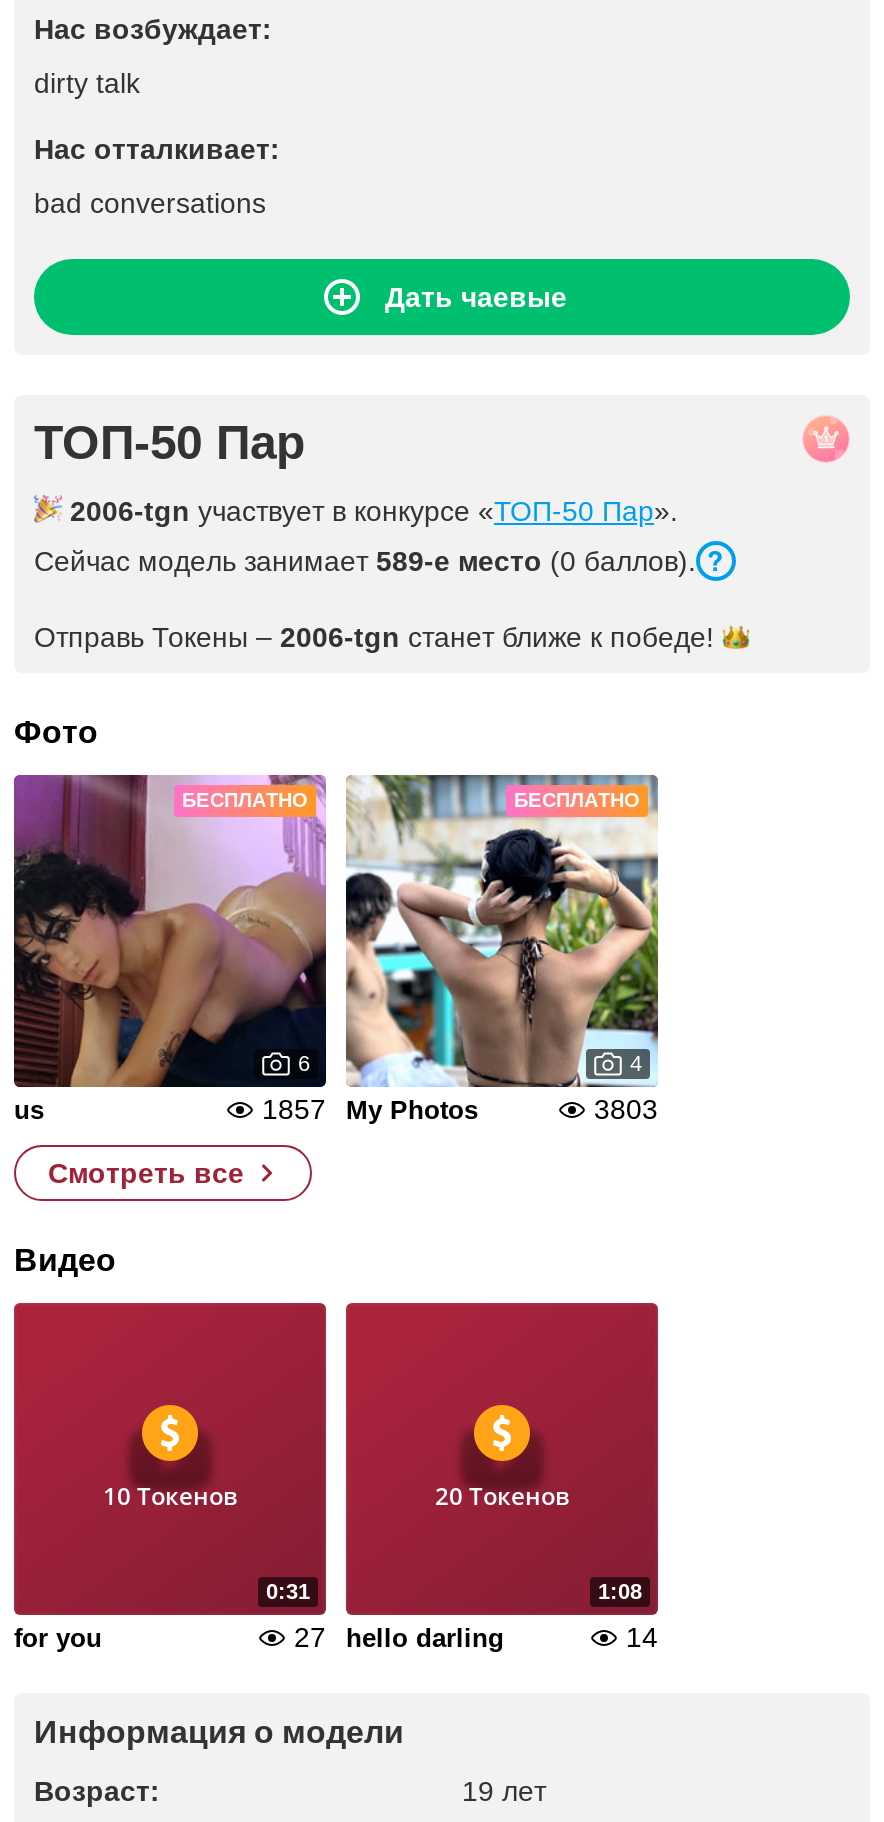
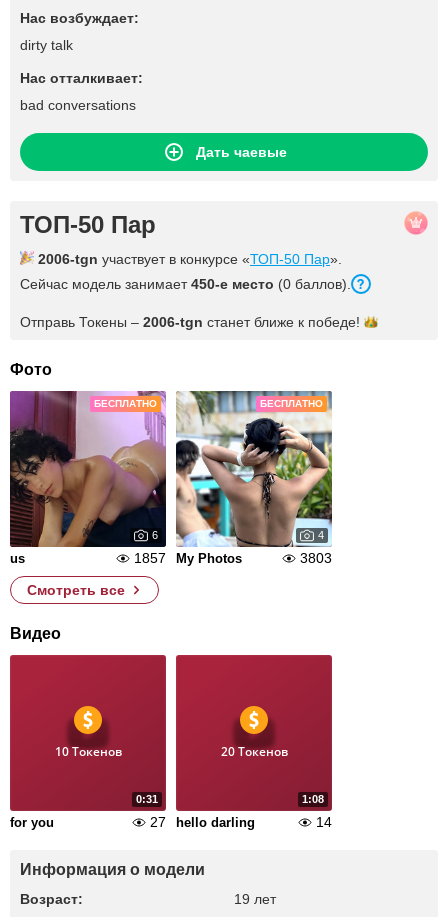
[34,545,696,577] Сейчас модель занимает 589-е место (0 баллов). -> [20,276,351,292] Сейчас модель занимает 450-е место (0 баллов).

